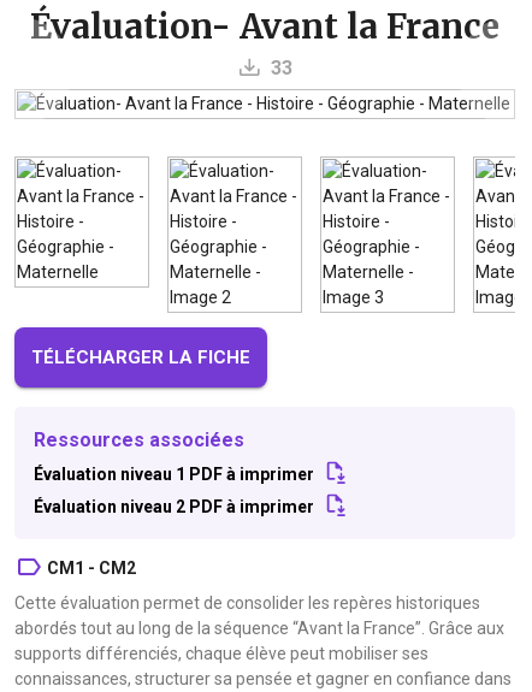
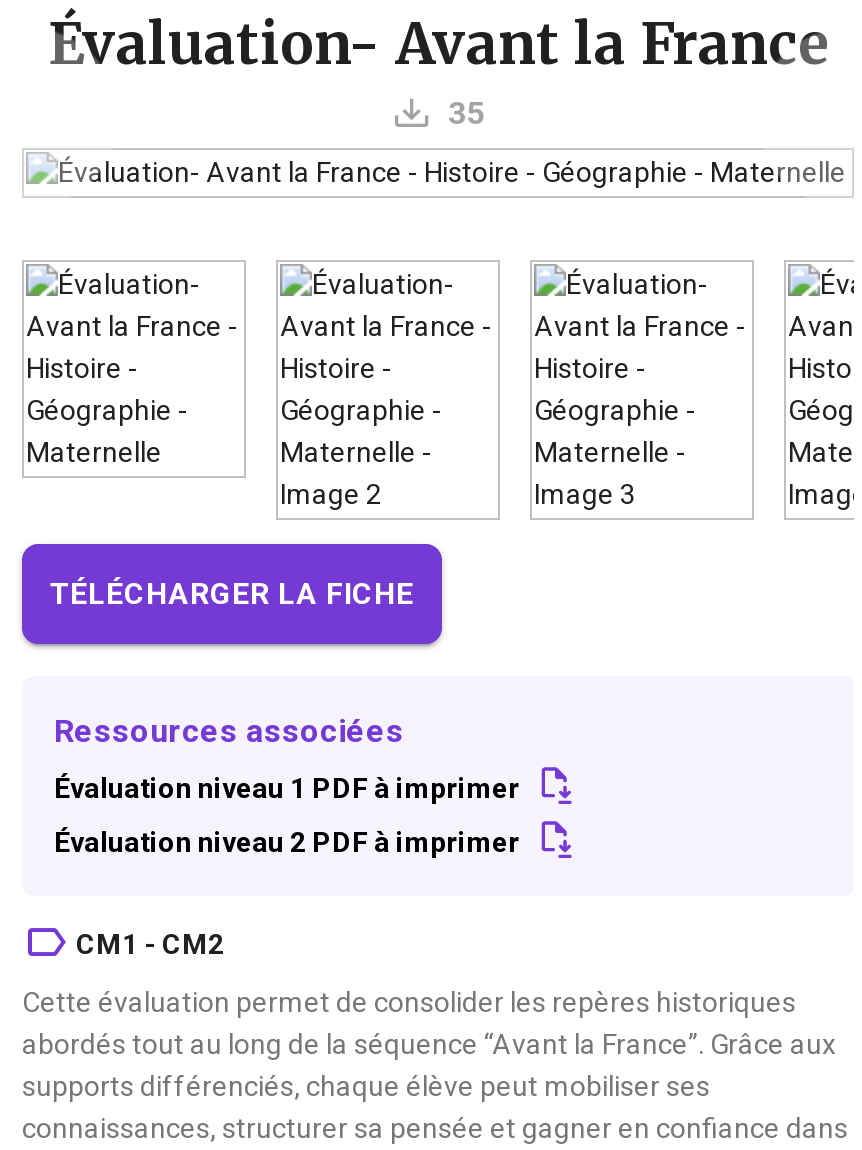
[271,57,292,79] 33 -> [448,94,484,132] 35

